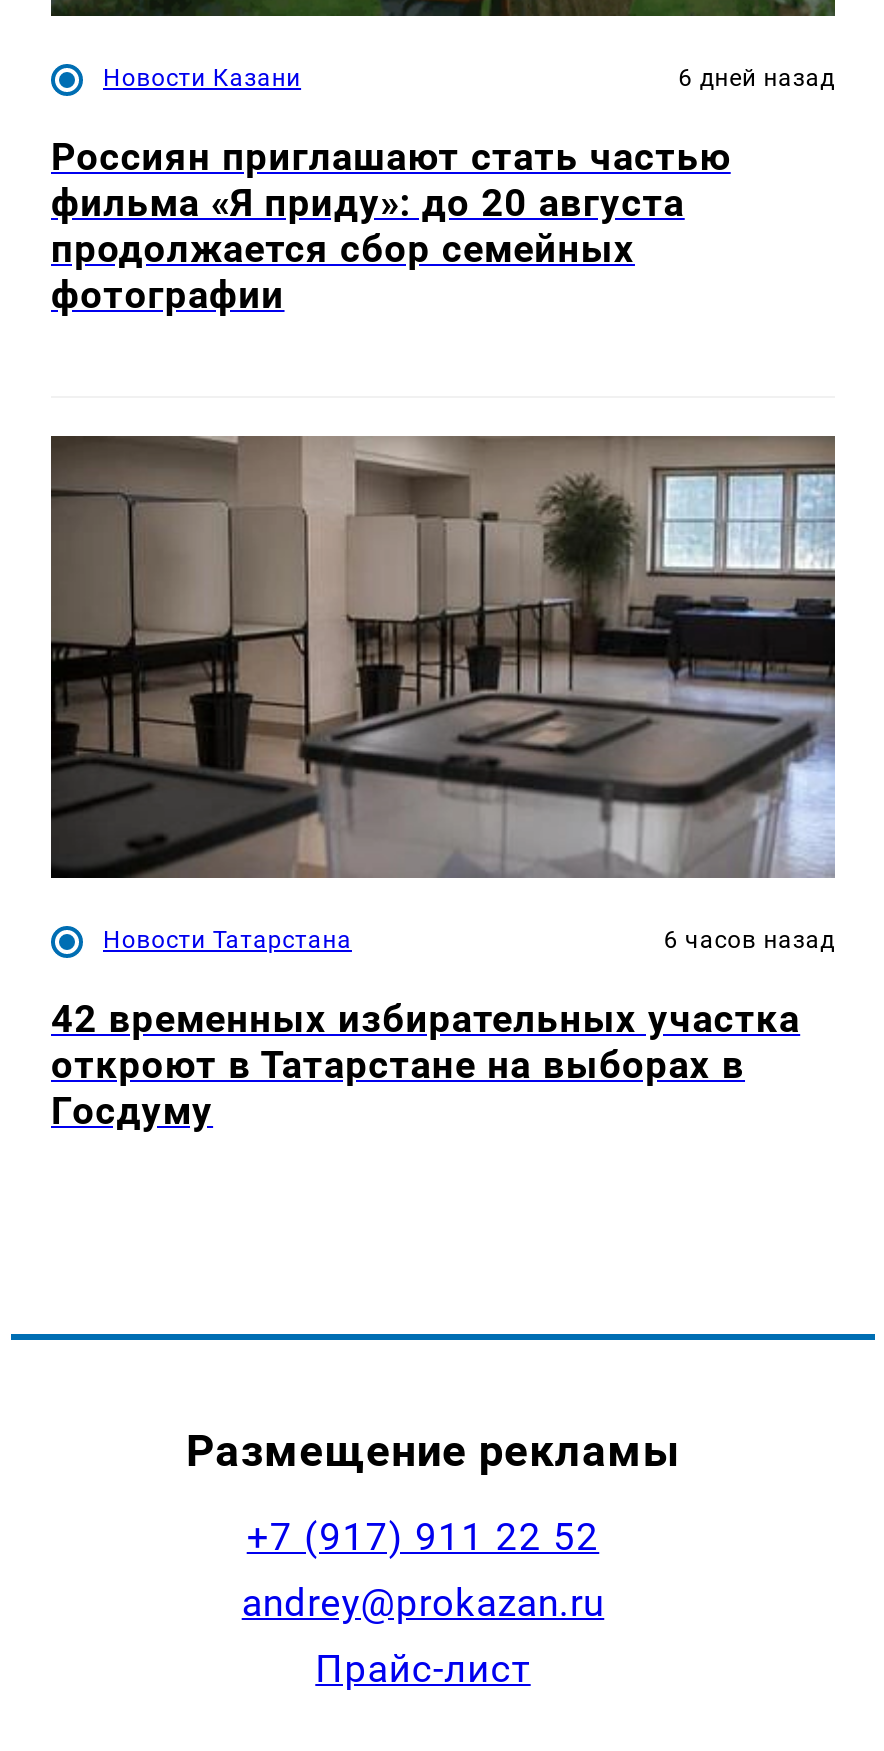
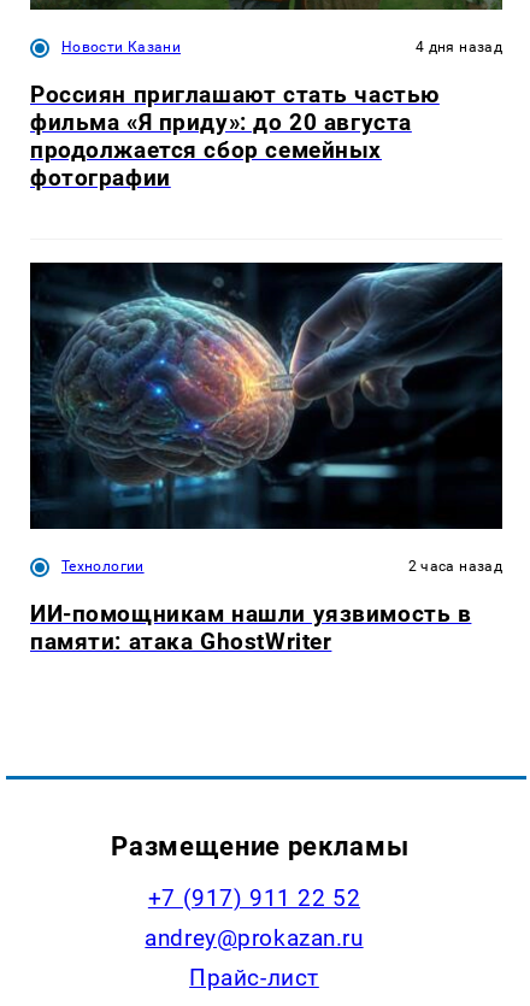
[678,64,835,92] 6 дней назад -> [416,38,502,55] 4 дня назад
[51,434,837,955] [image] | Новости Татарстана | 6 часов назад -> [30,261,503,575] [image] | Технологии | 2 часа назад
[51,997,800,1135] 42 временных избирательных участка | откроют в Татарстане на выборах в | Госдуму -> [30,601,471,656] ИИ-помощникам нашли уязвимость в | памяти: атака GhostWriter

